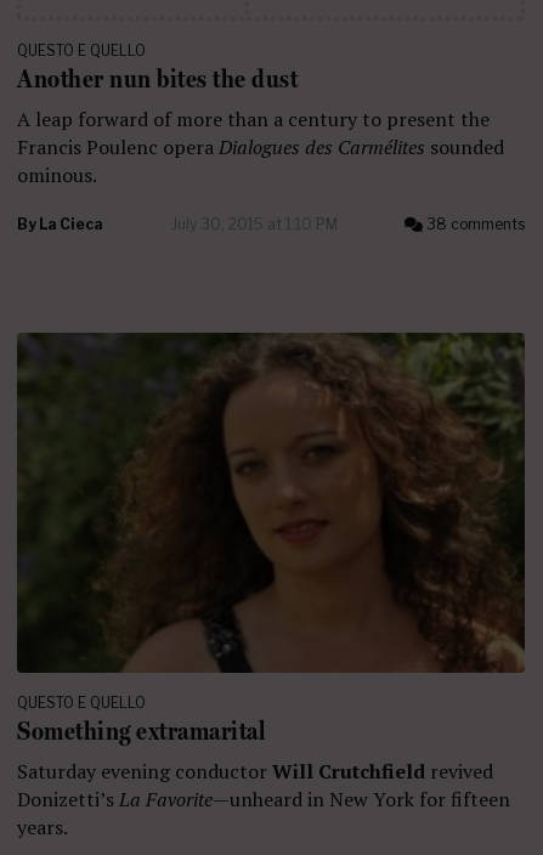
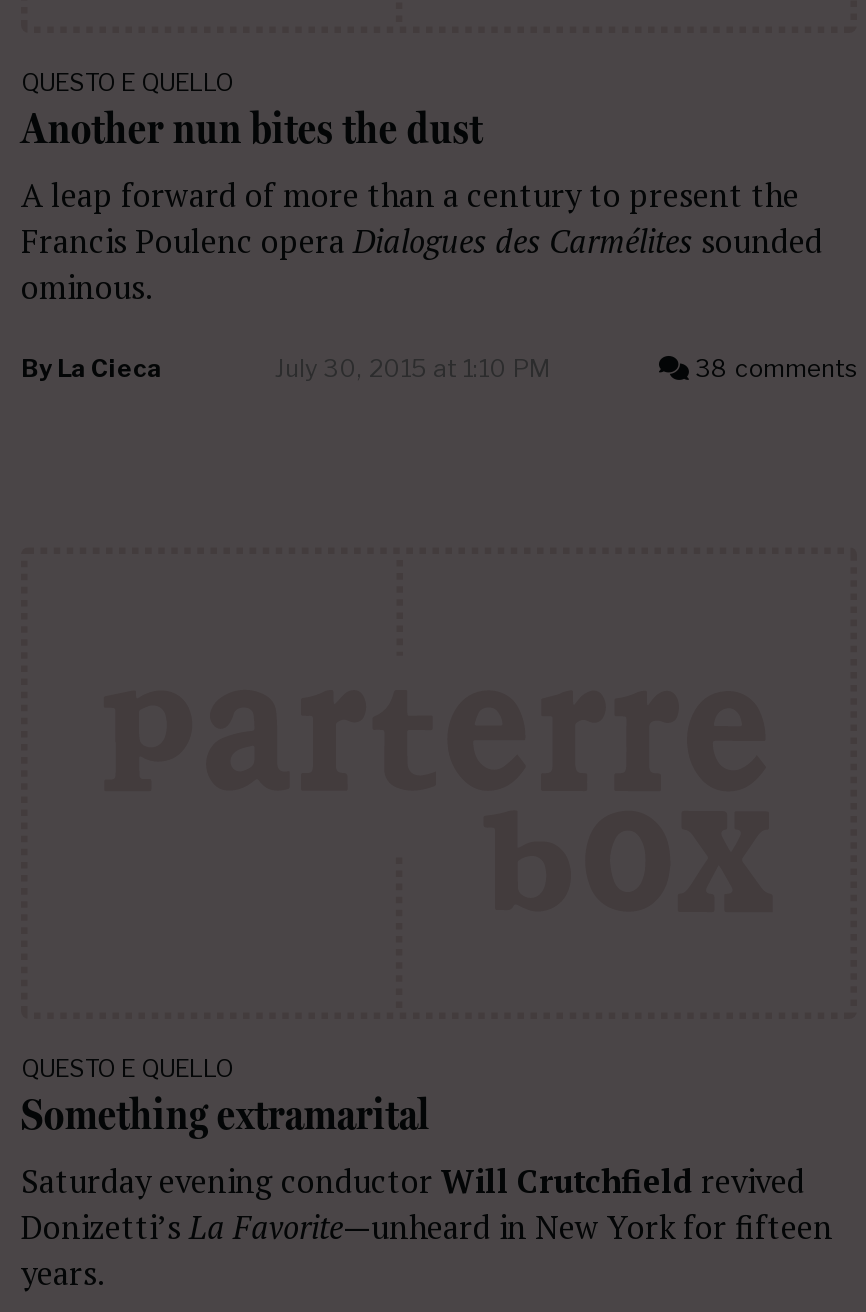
[16,332,526,674] [image] -> none

